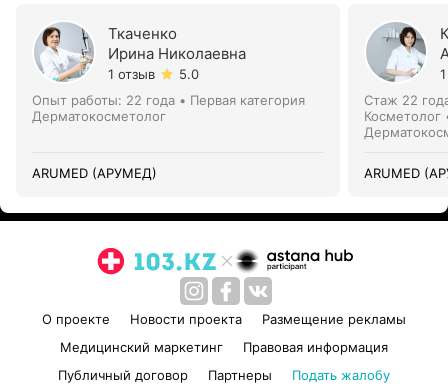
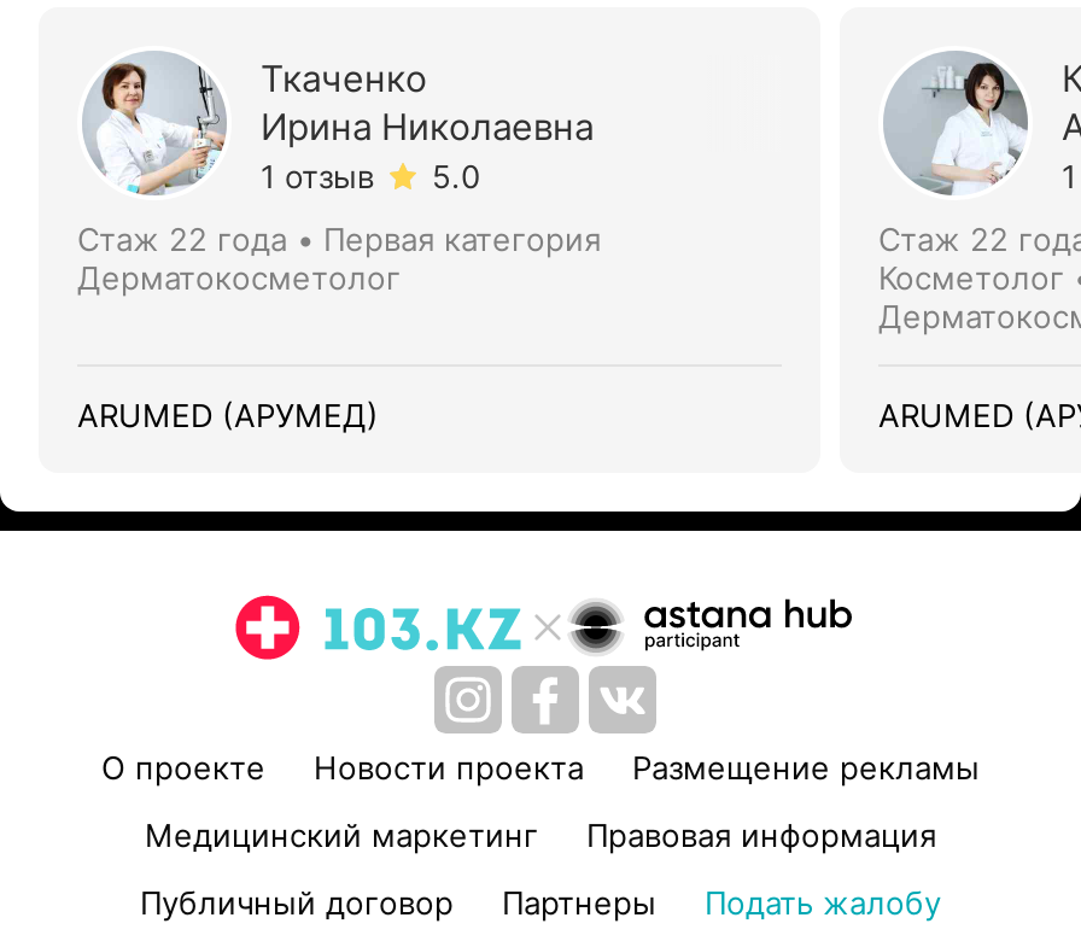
[32,92,305,108] Опыт работы: 22 года • Первая категория -> [77,220,601,258] Стаж 22 года • Первая категория

